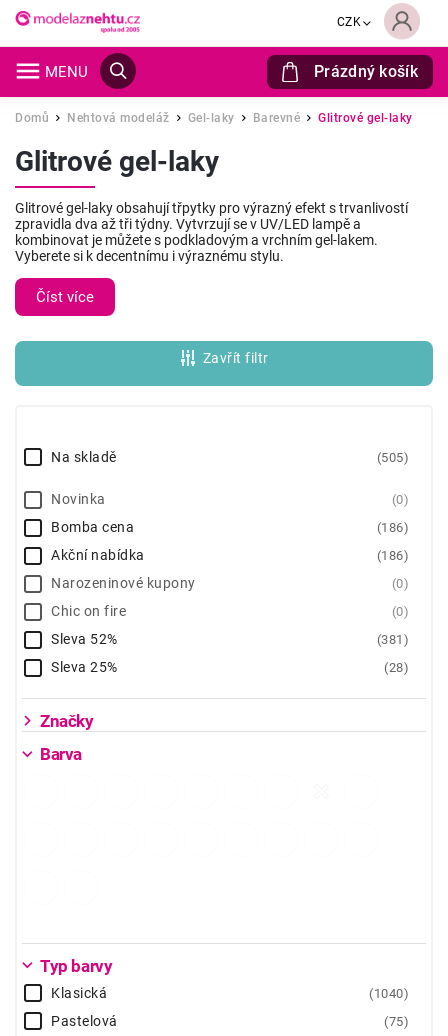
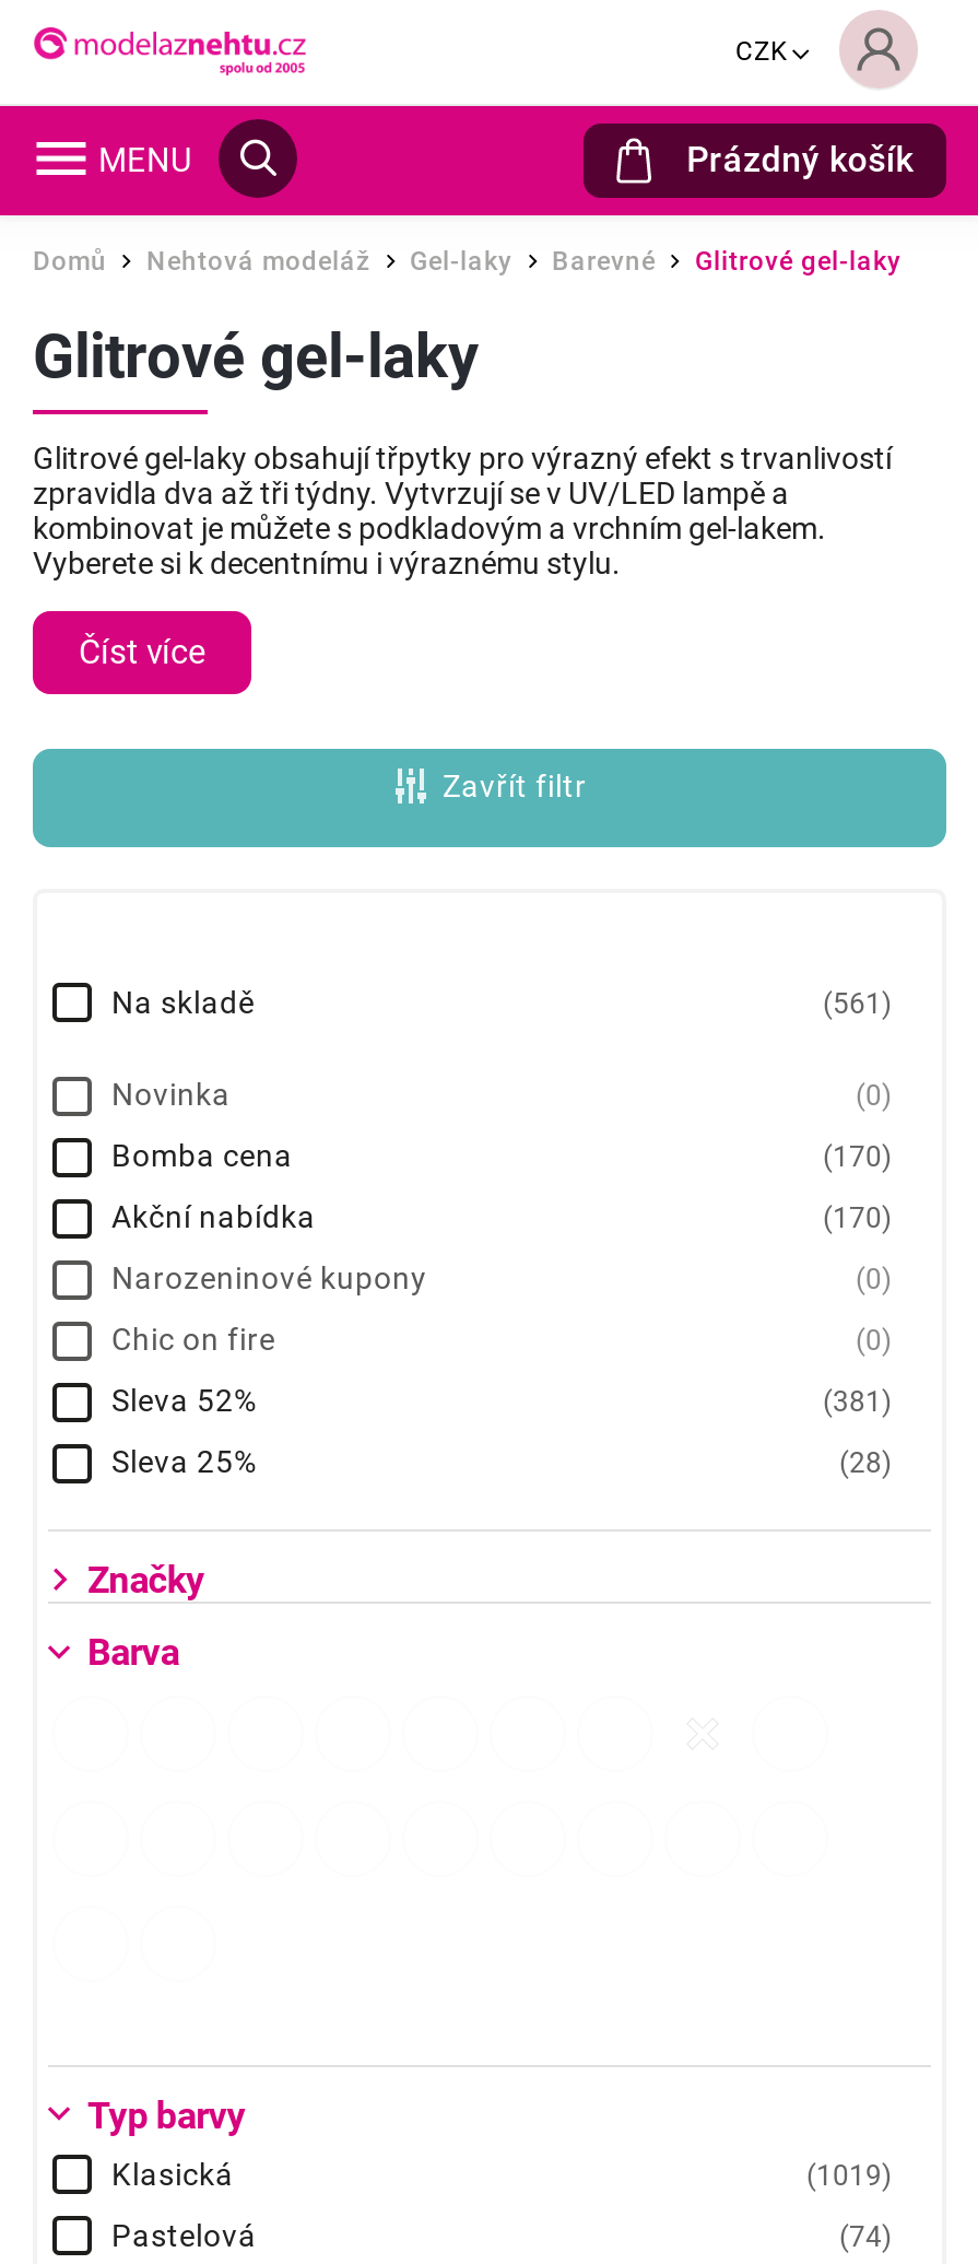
[381,449,403,464] 505 -> [833,986,882,1019] 561
[381,520,403,535] 186 -> [833,1141,882,1173] 170
[381,548,403,563] 186 -> [833,1202,882,1235] 170
[373,986,403,1001] 1040 -> [816,2159,882,2191] 1019
[388,1014,403,1029] 75 -> [849,2220,882,2253] 74

